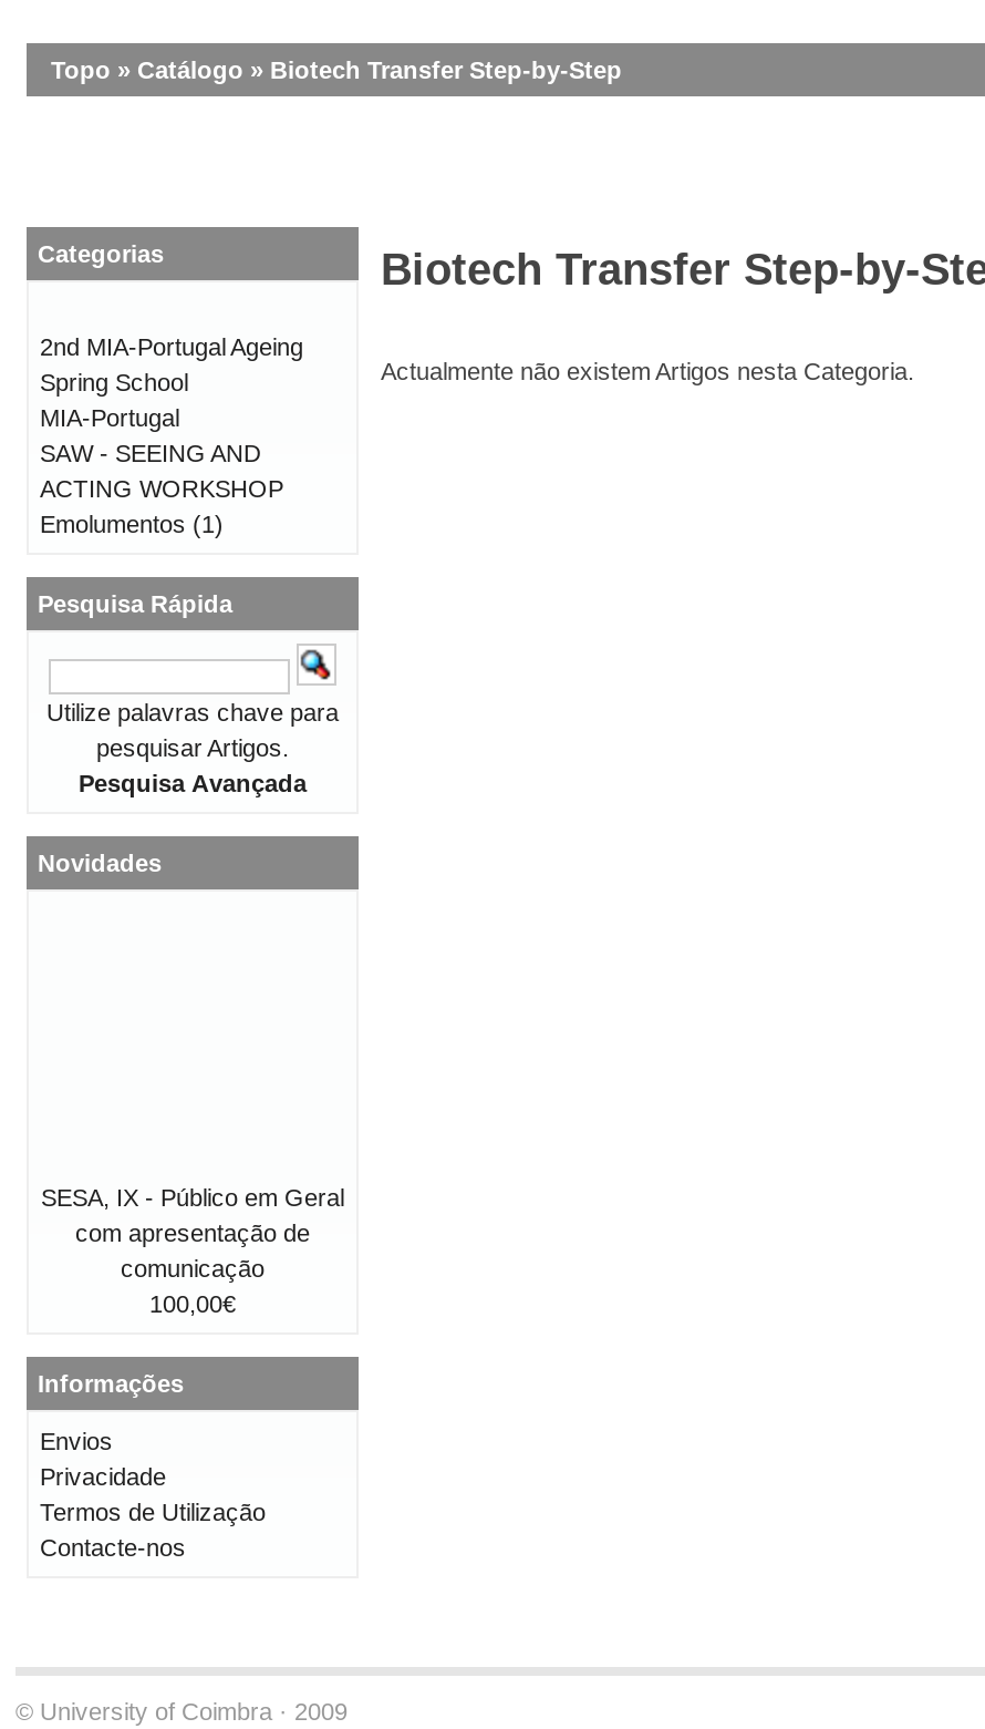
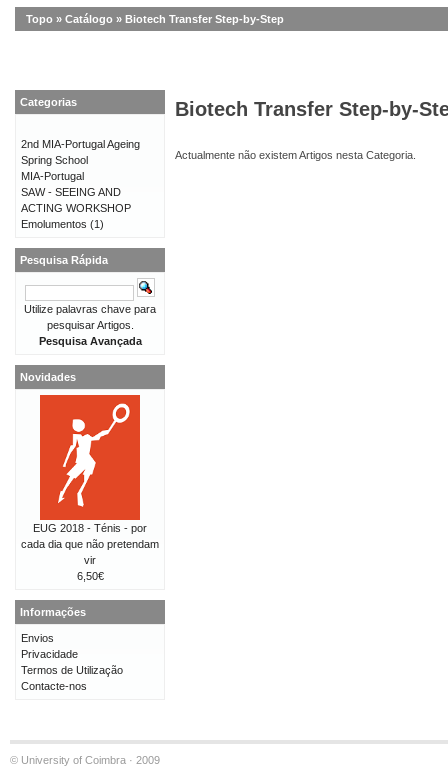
none -> [39,394,141,515] [image]
[41,1184,344,1317] SESA, IX - Público em Geral | com apresentação de | comunicação | 100,00€ -> [21,522,159,582] EUG 2018 - Ténis - por | cada dia que não pretendam | vir | 6,50€

